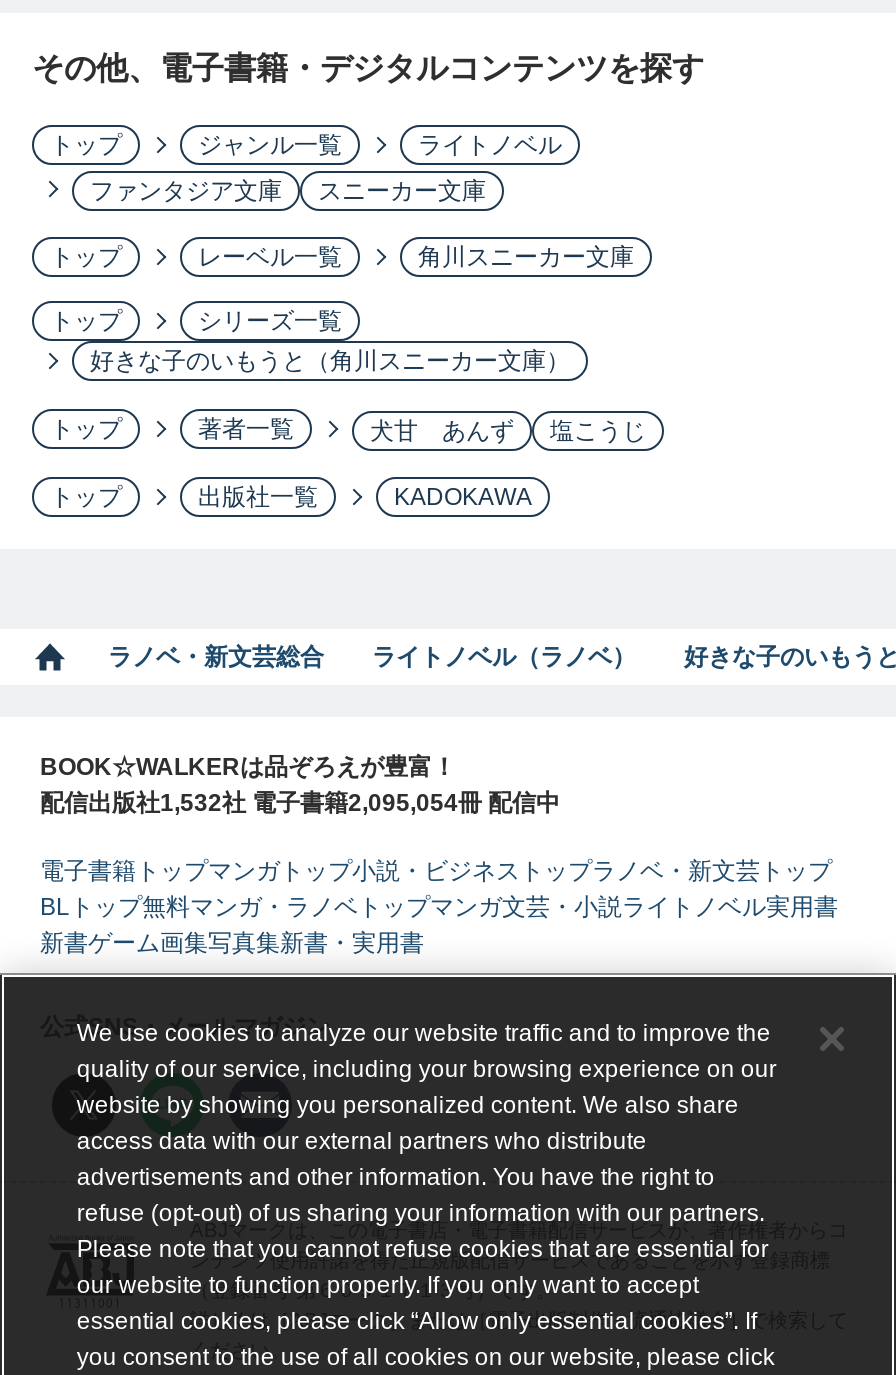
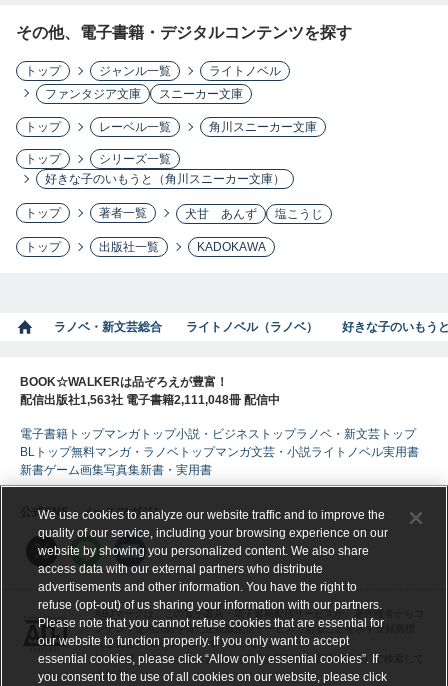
[40,789,560,817] 配信出版社1,532社 電子書籍2,095,054冊 配信中 -> [20,393,280,407] 配信出版社1,563社 電子書籍2,111,048冊 配信中

